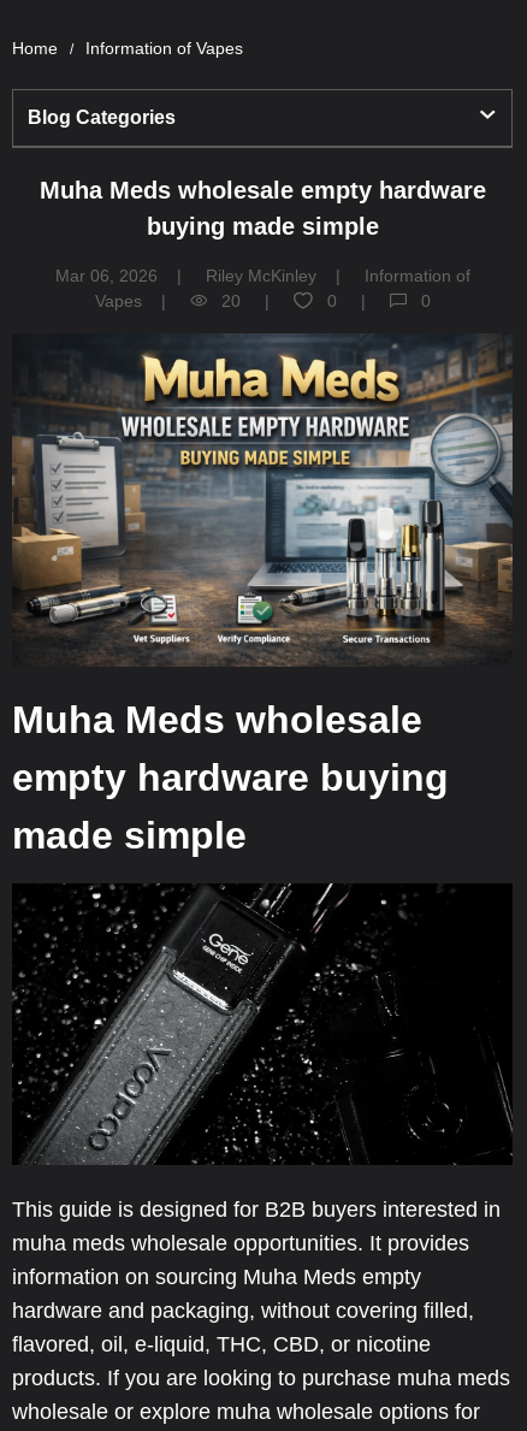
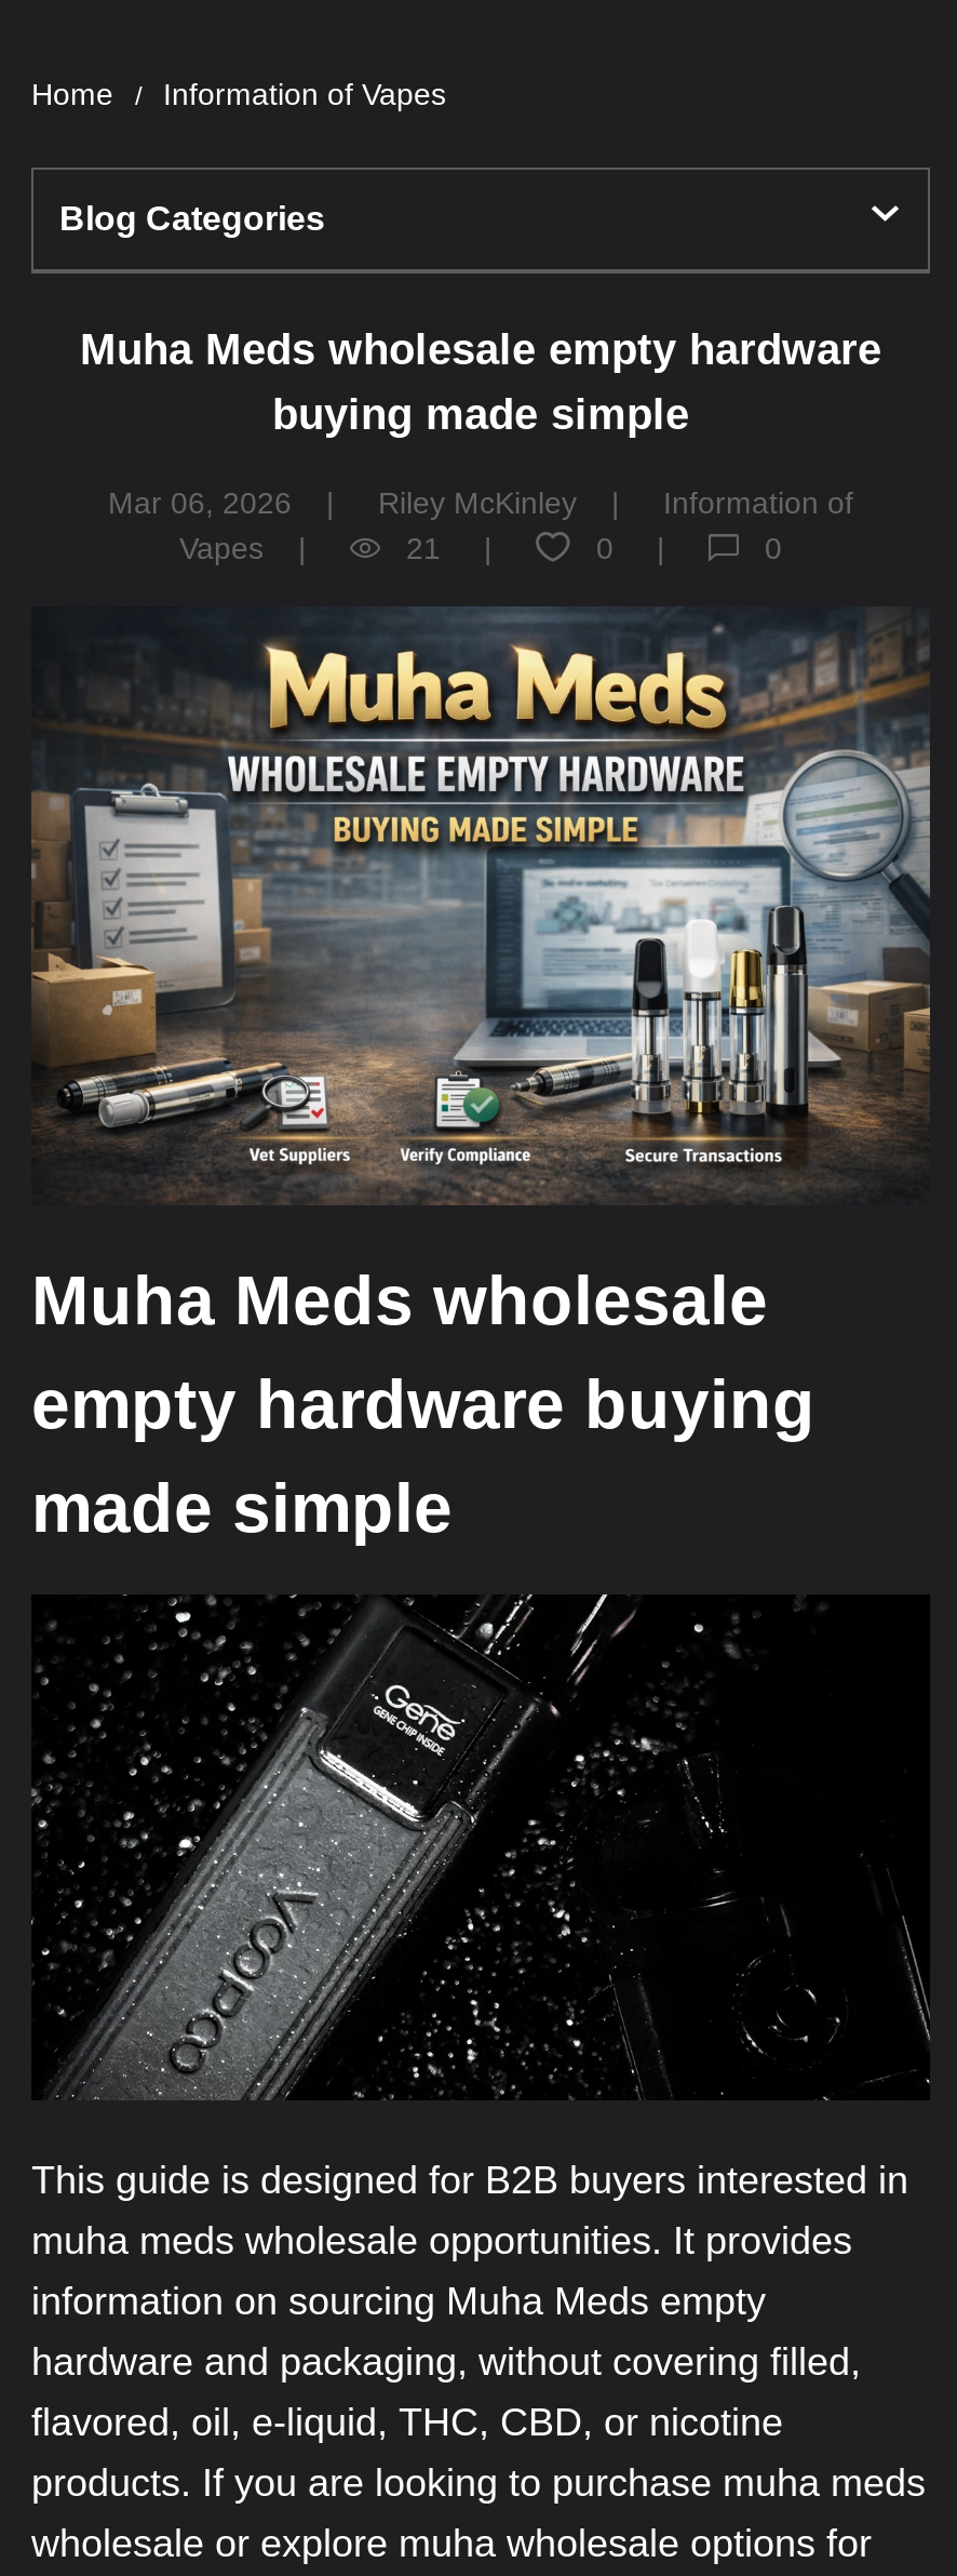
[221,291,240,311] 20 -> [406,531,441,565] 21

